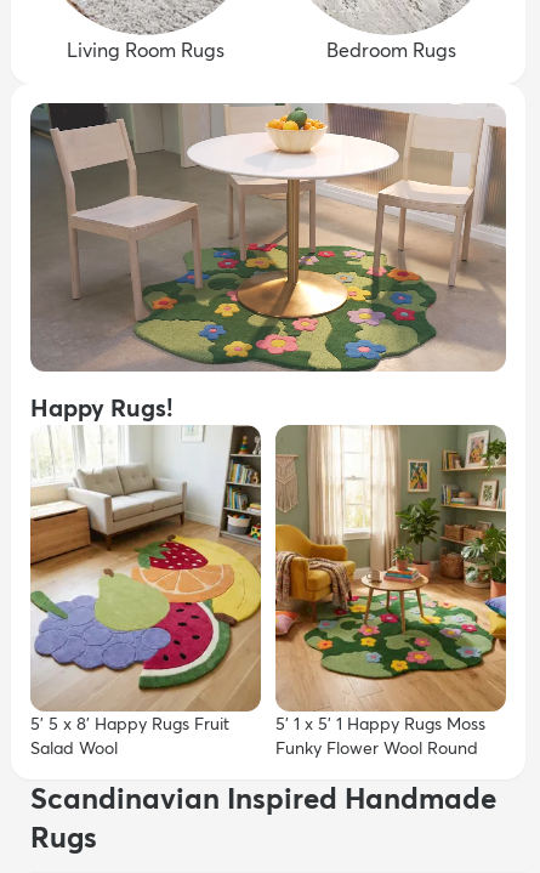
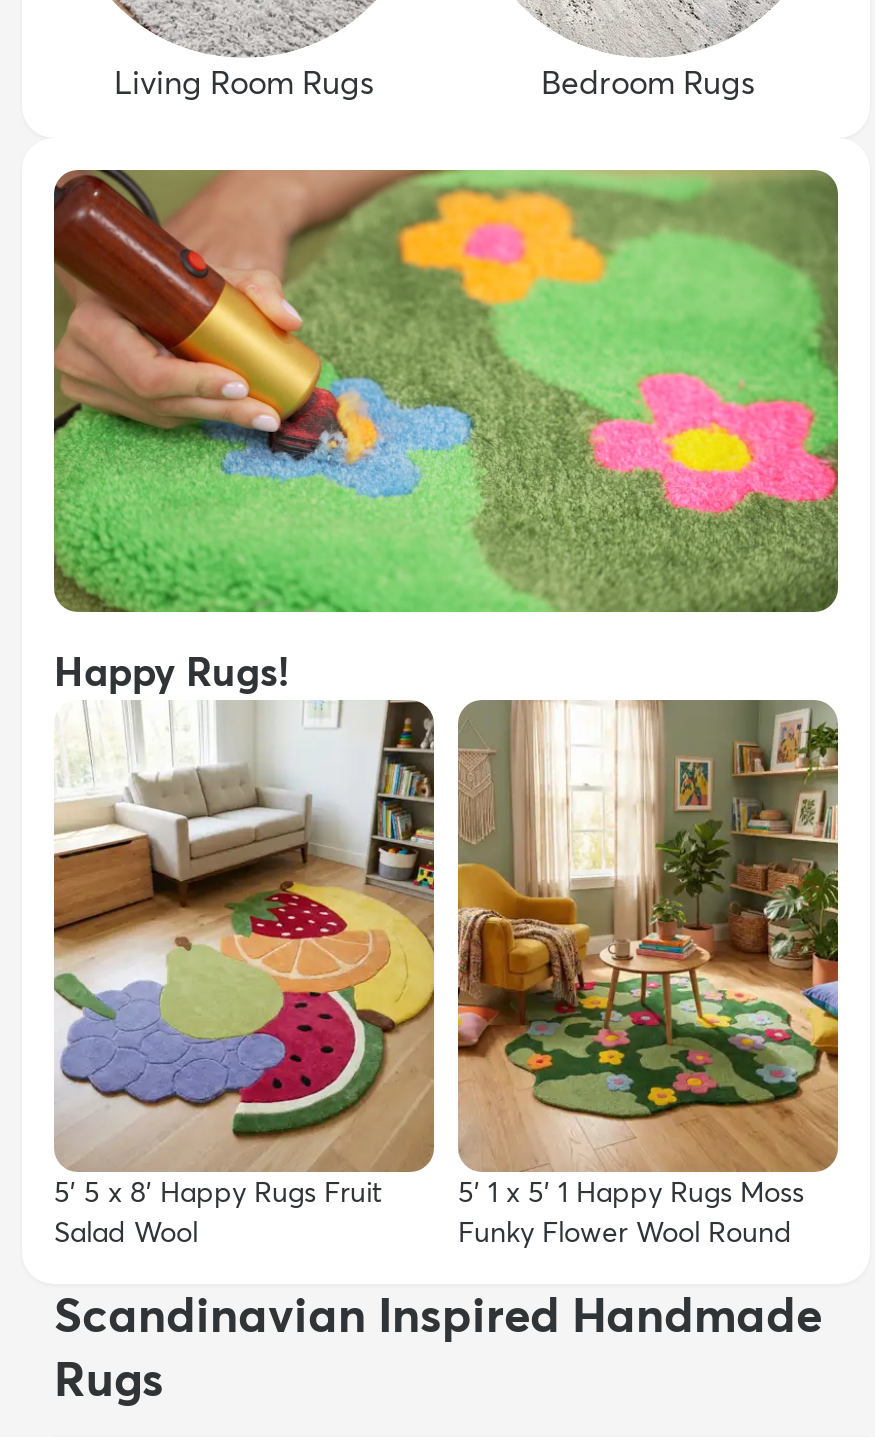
[30,102,506,373] [image] -> [54,168,838,614] [image]

